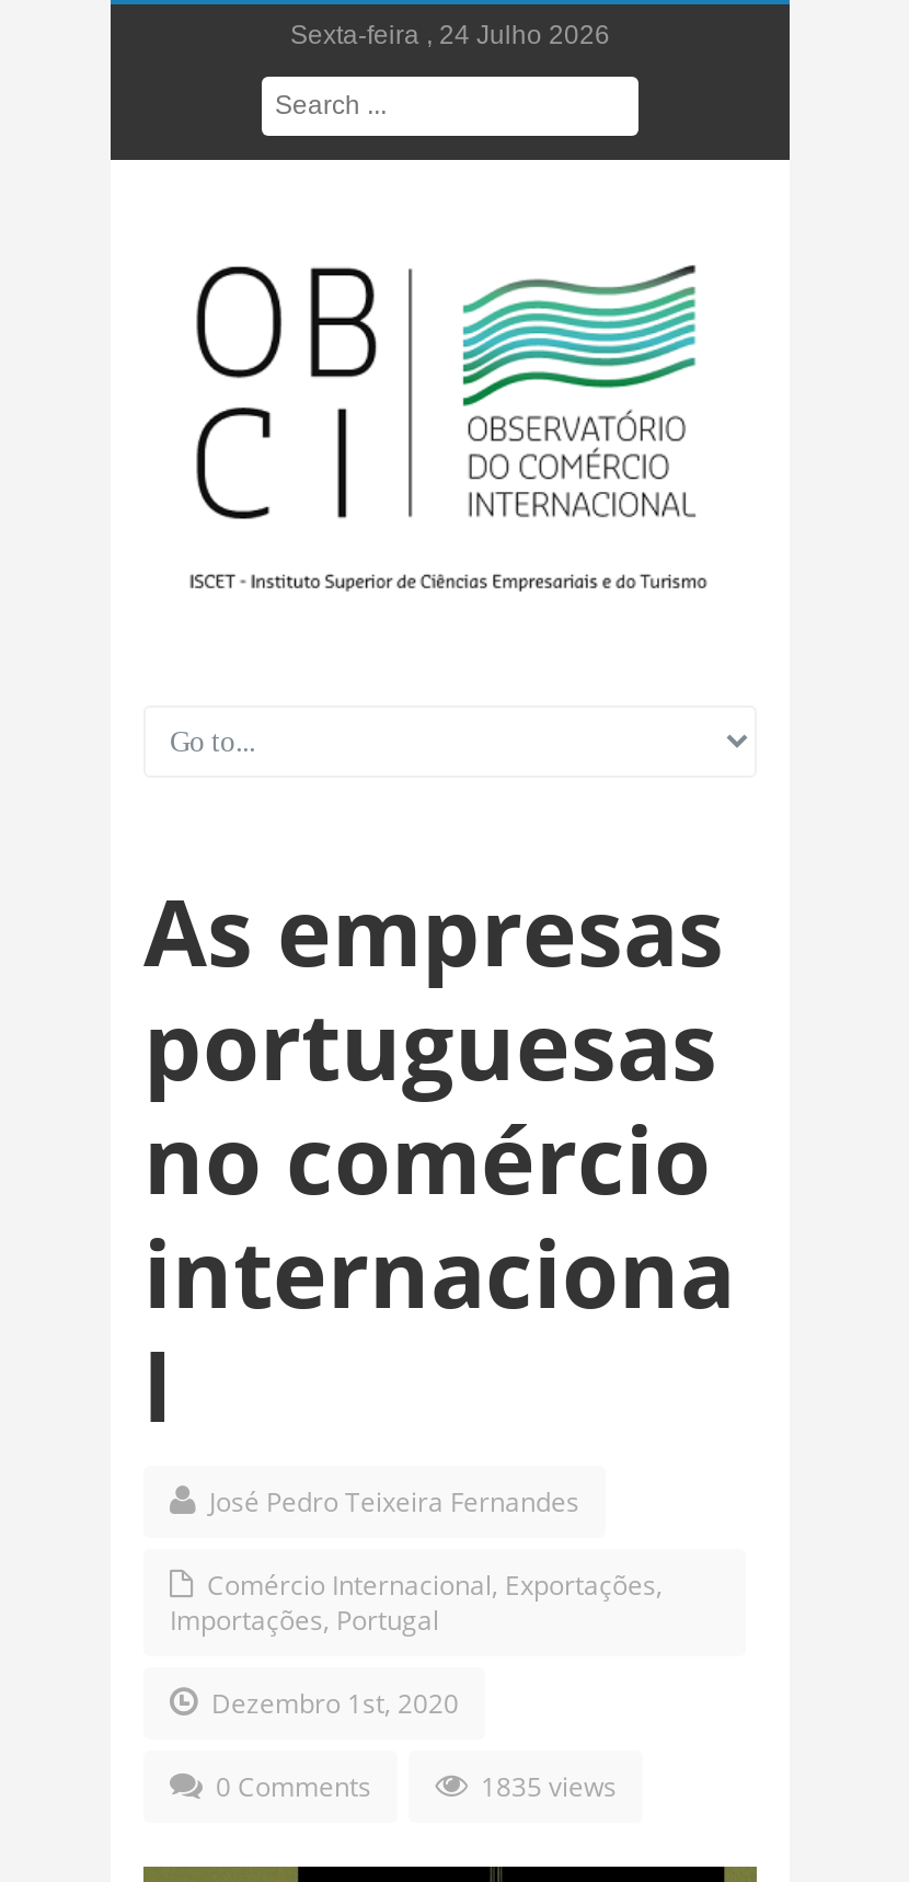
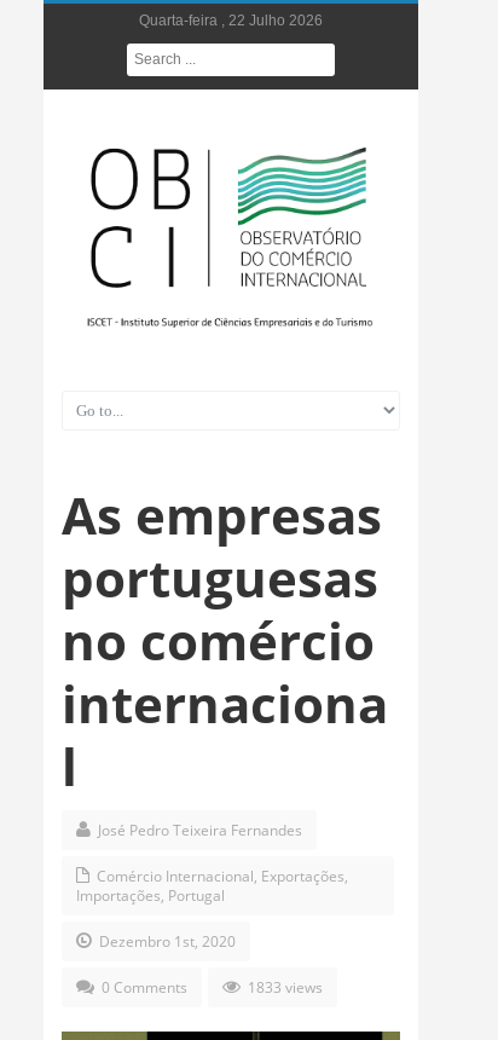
[290,20,610,50] Sexta-feira , 24 Julho 2026 -> [139,12,323,29] Quarta-feira , 22 Julho 2026
[474,1769,617,1806] 1835 views -> [244,977,323,998] 1833 views

